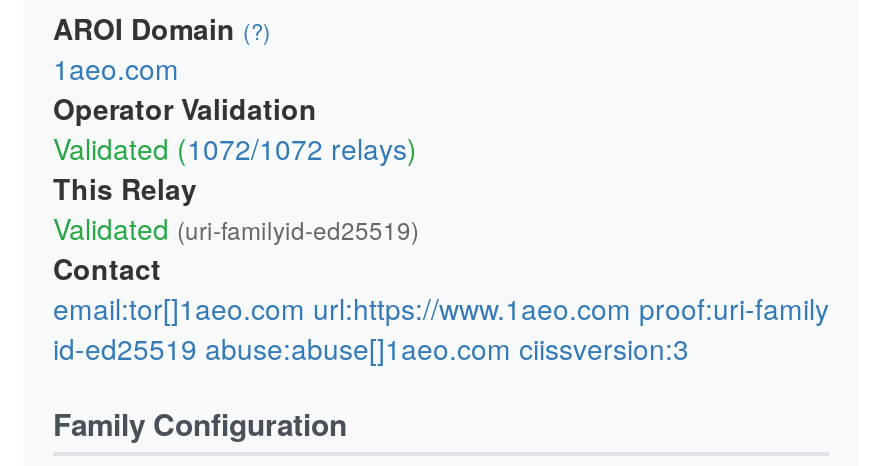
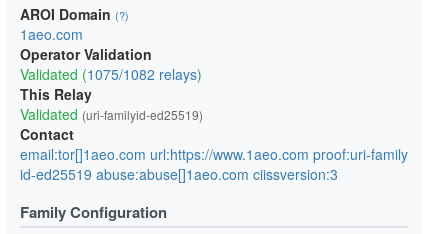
[53,129,417,169] Validated (1072/1072 relays) -> [20,64,202,84] Validated (1075/1082 relays)

